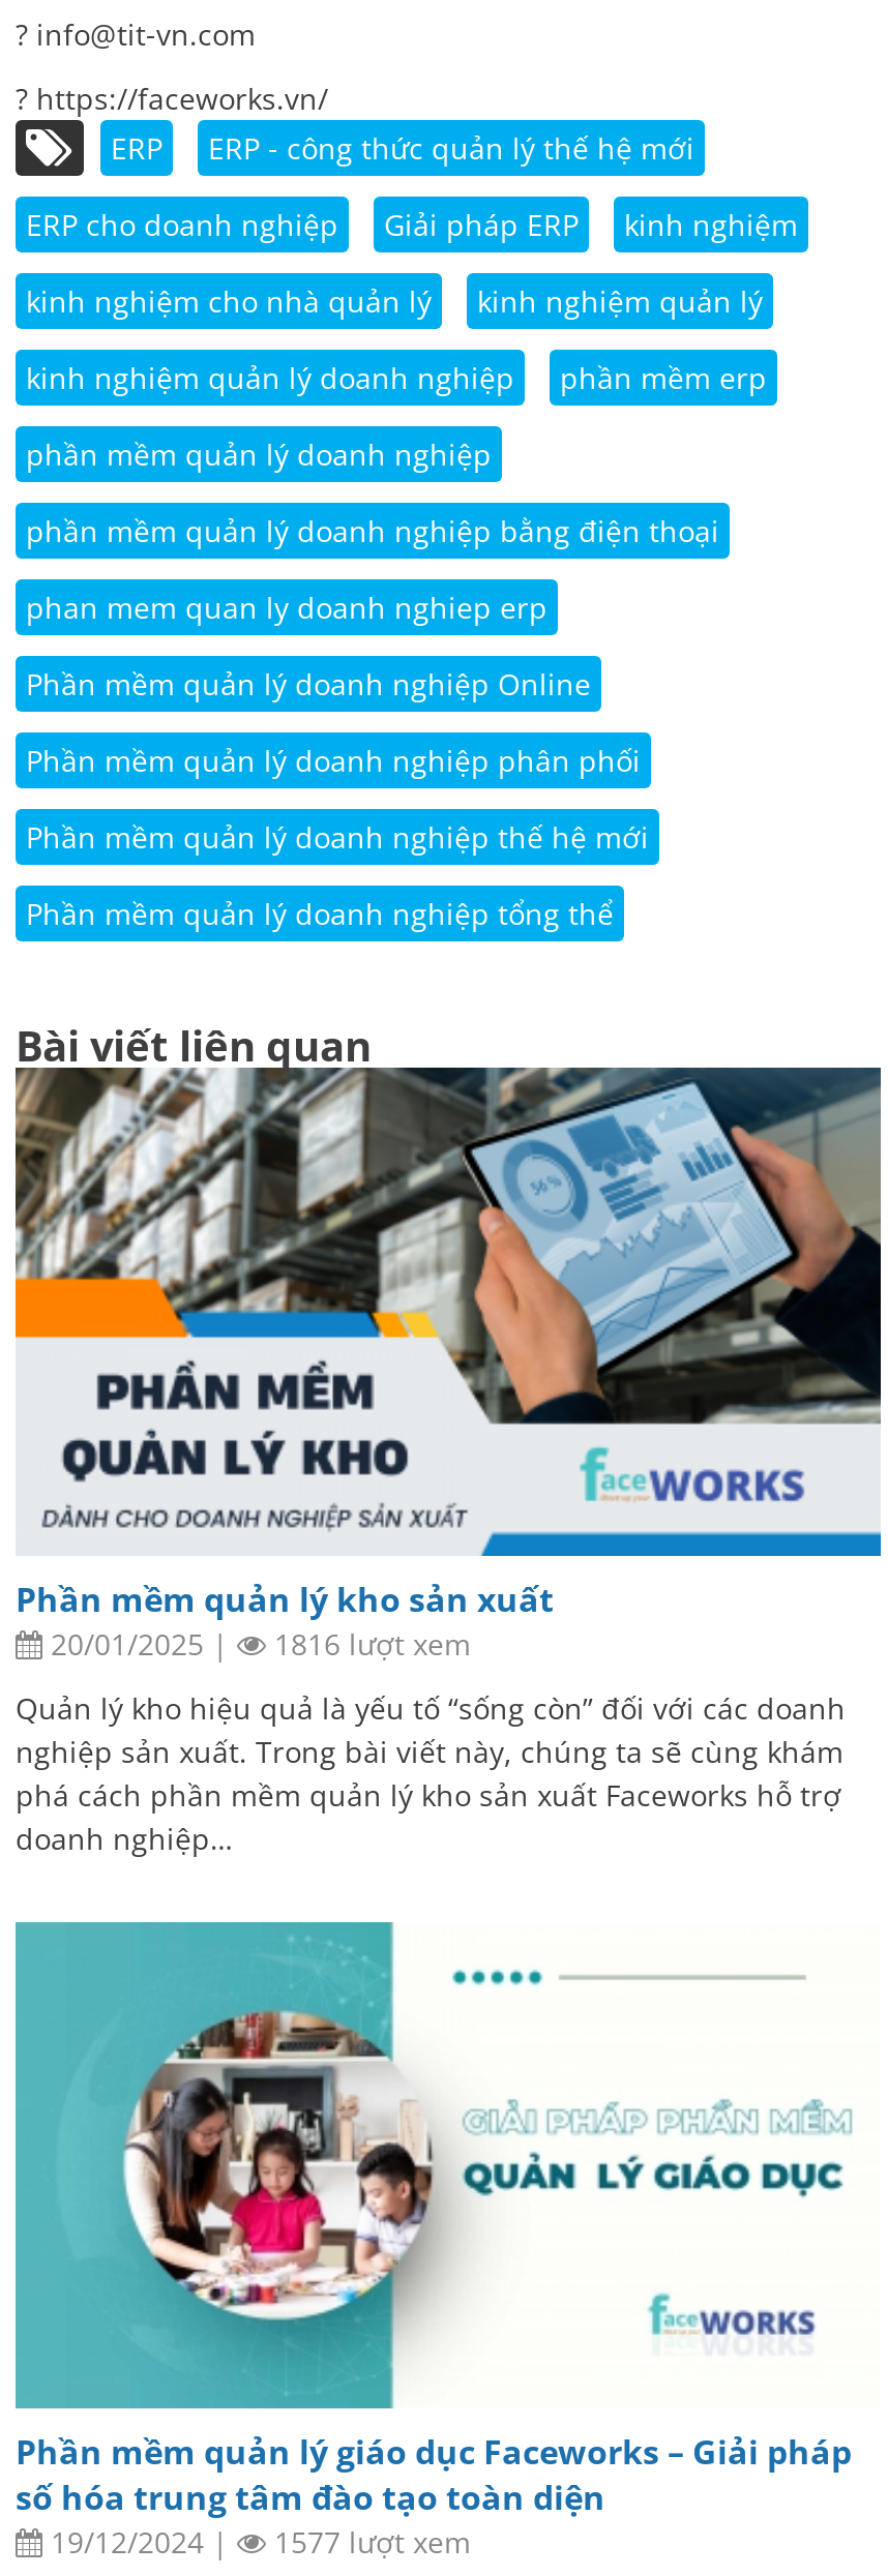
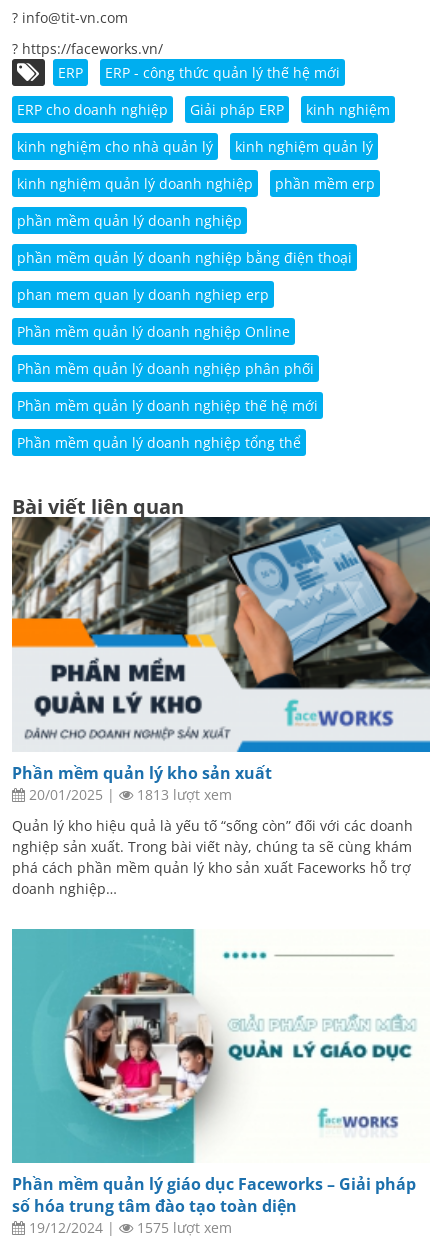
[266,1624,471,1663] 1816 lượt xem -> [133,785,232,804] 1813 lượt xem
[266,2523,471,2562] 1577 lượt xem -> [133,1218,232,1237] 1575 lượt xem

